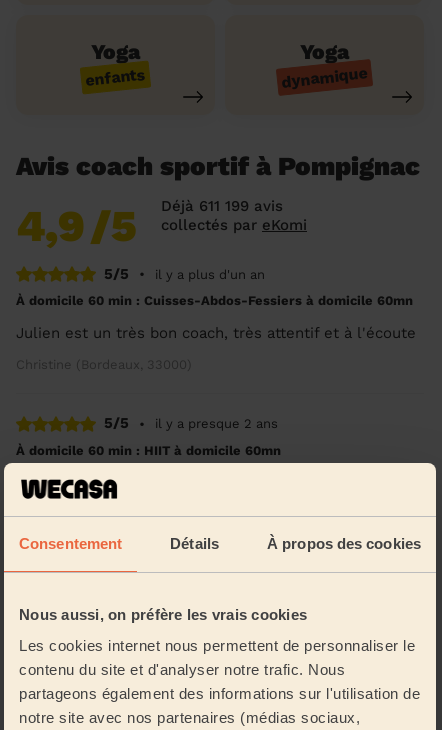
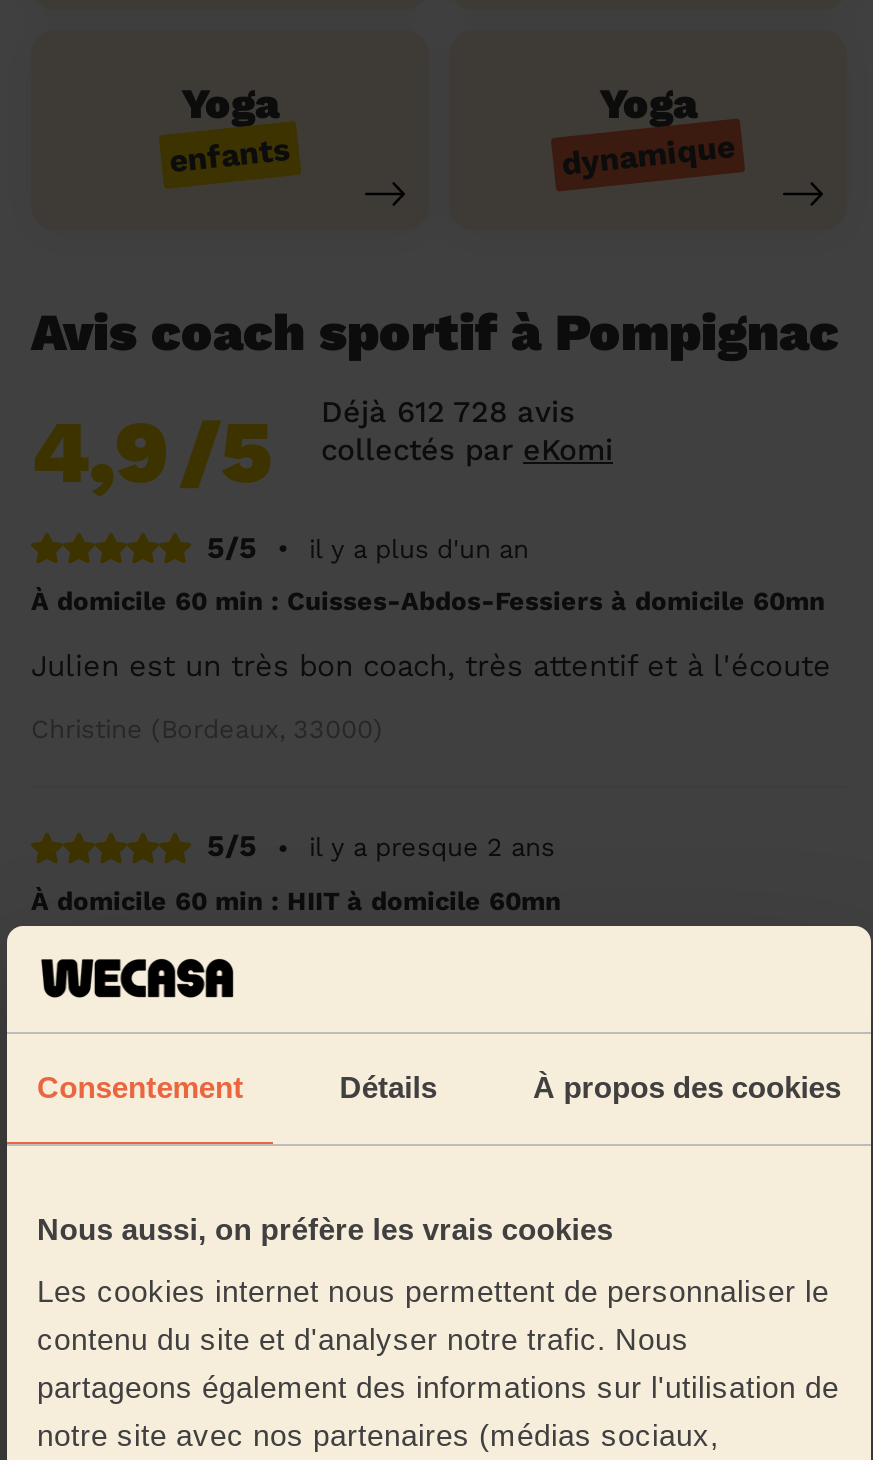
[161,197,283,215] Déjà 611 199 avis -> [321,393,575,429] Déjà 612 728 avis

